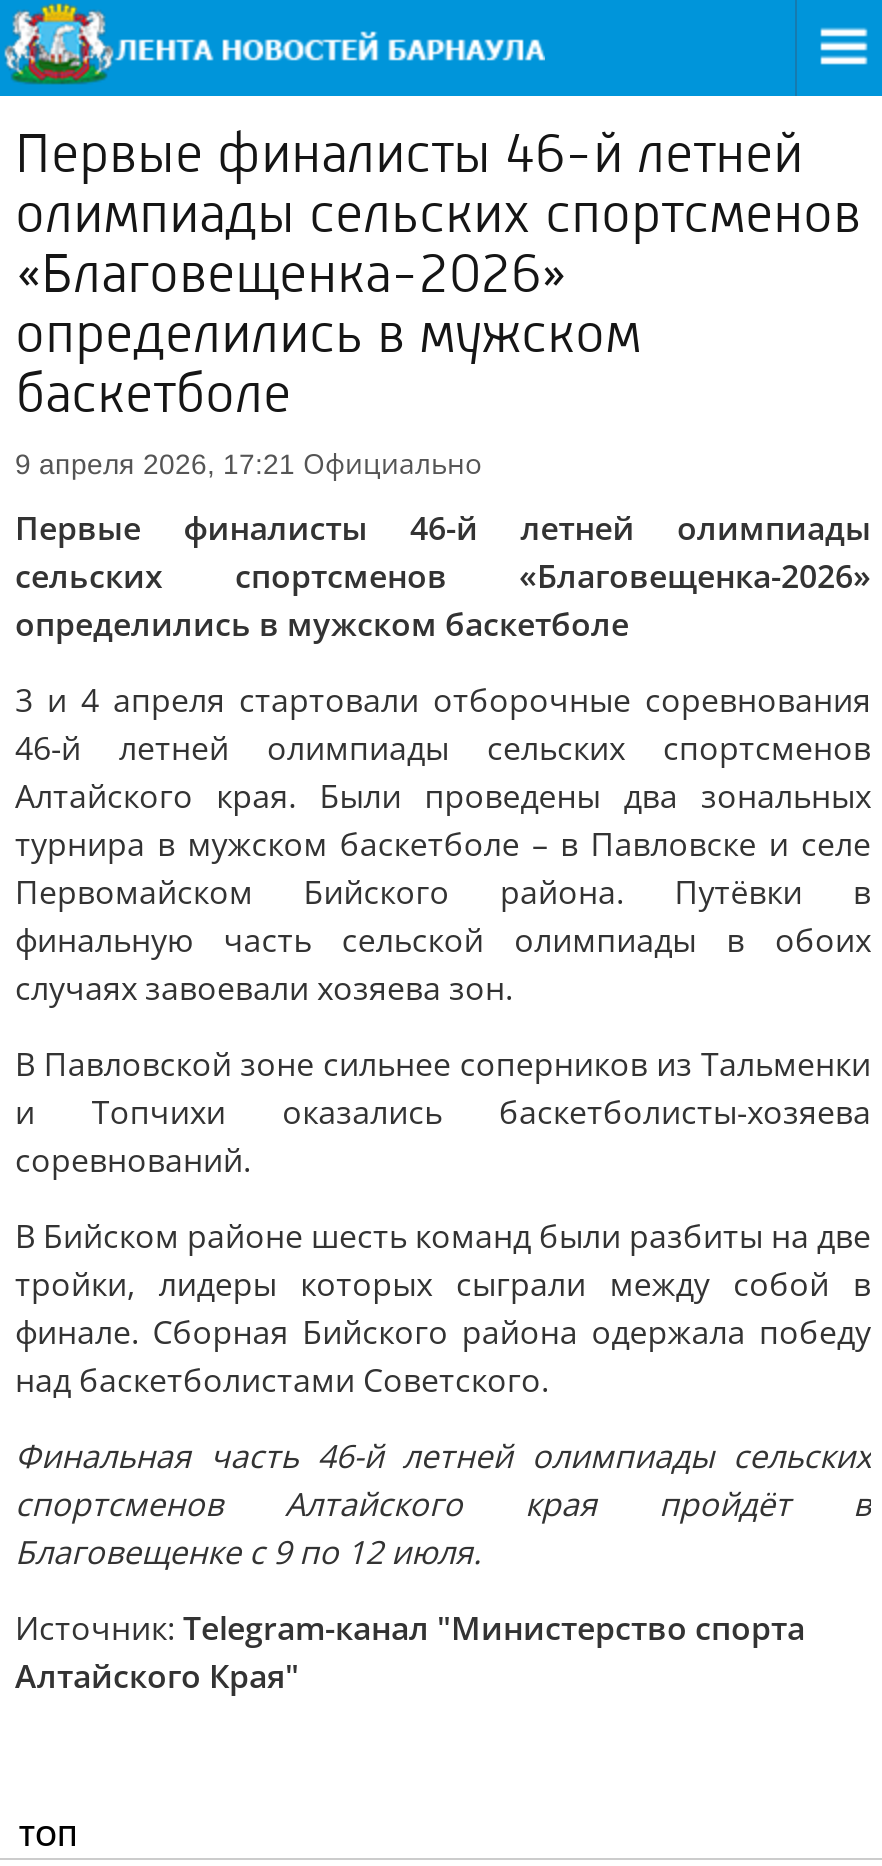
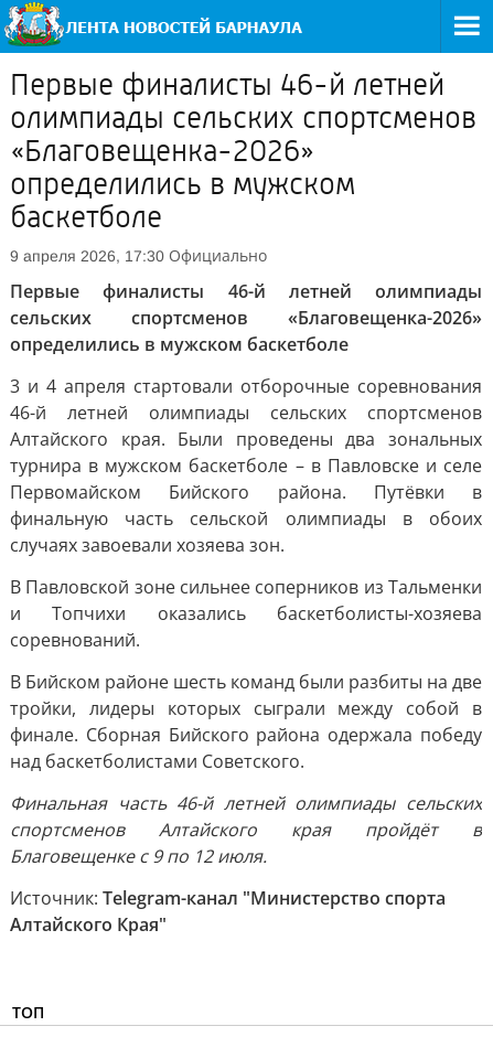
[15,444,481,482] 9 апреля 2026, 17:21 Официально -> [10,245,267,266] 9 апреля 2026, 17:30 Официально

